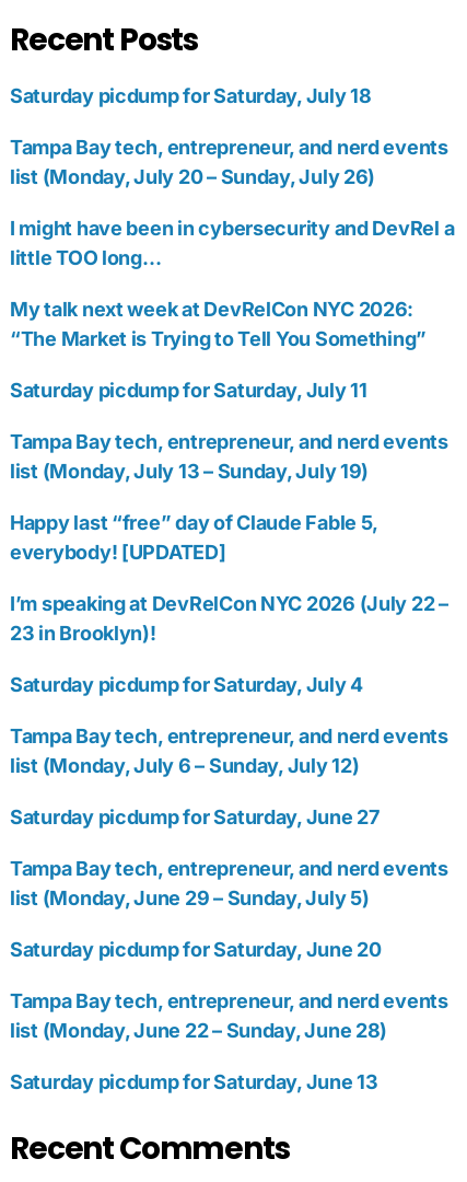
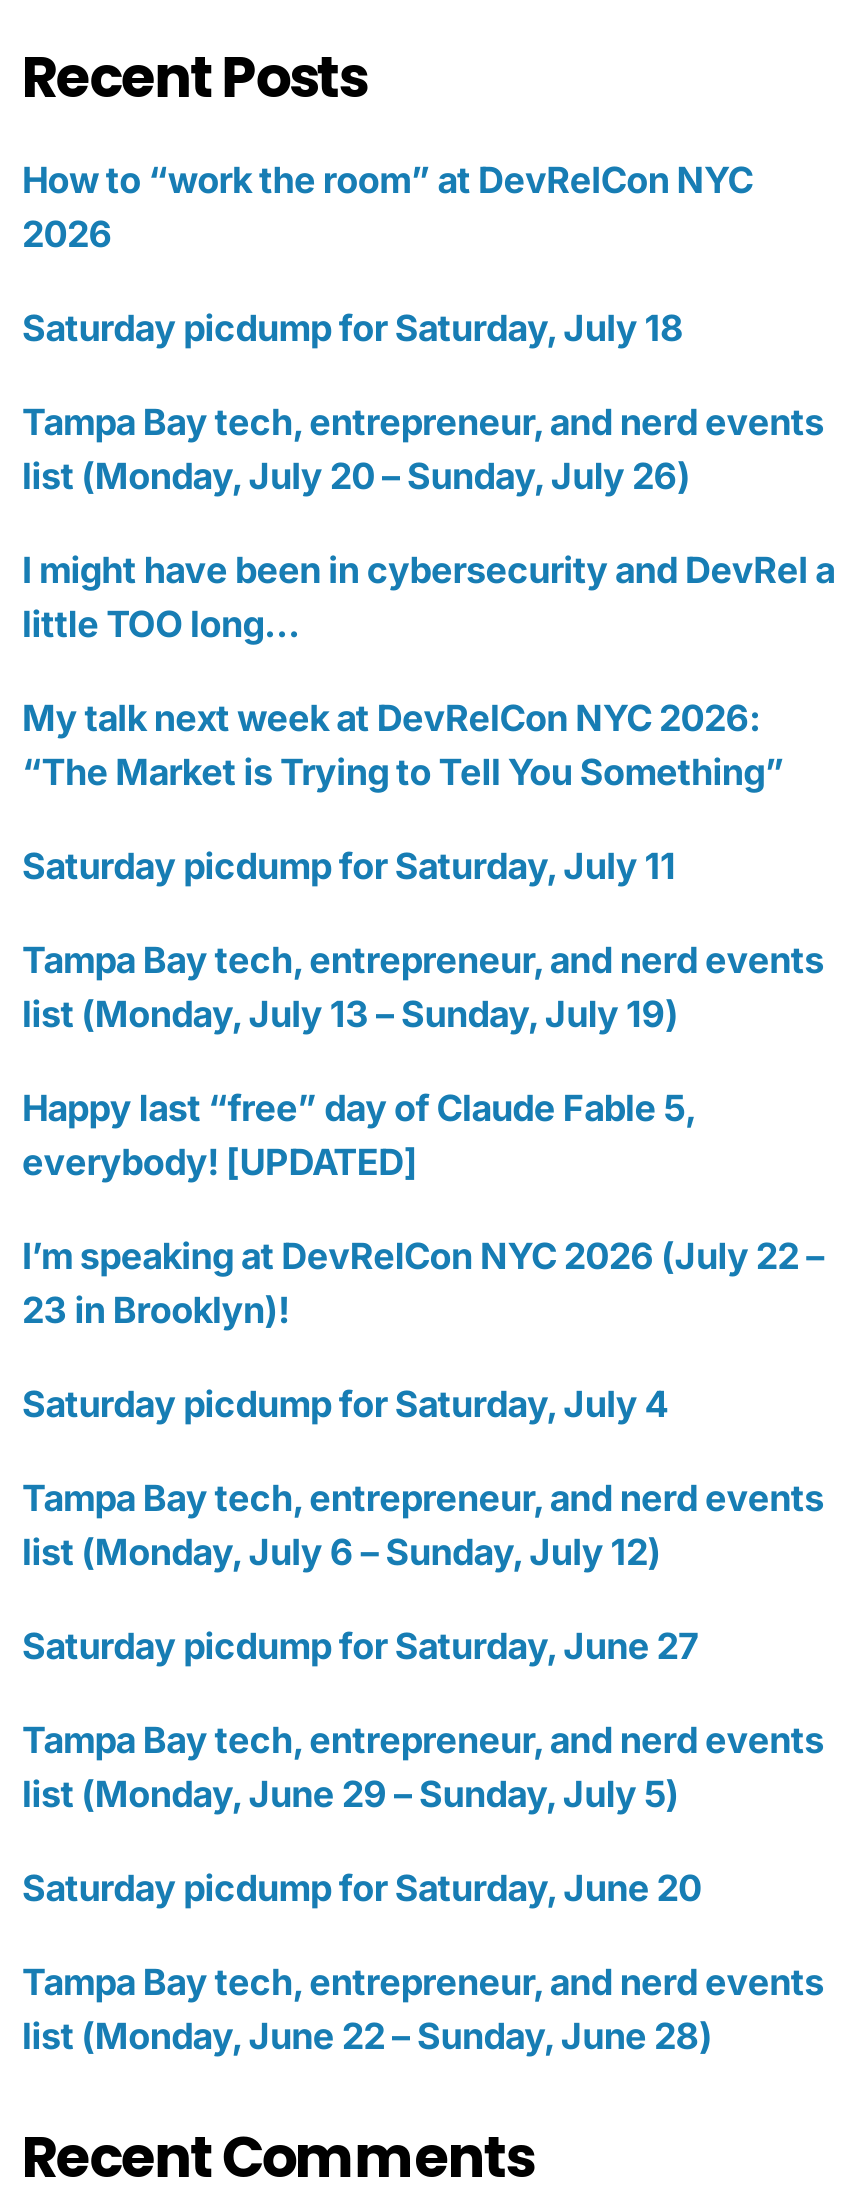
none -> [22,159,753,255] How to “work the room” at DevRelCon NYC | 2026
moved [10,84,454,1042] -> [22,307,835,2057]: Saturday picdump for Saturday, July 18 | Tampa Bay tech, entrepreneur, and nerd events | list (Monday, July 20 – Sunday, July 26) | ... | Tampa Bay tech, entrepreneur, and nerd events | list (Monday, June 22 – Sunday, June 28)
[10,1070,378,1093] Saturday picdump for Saturday, June 13 -> none

